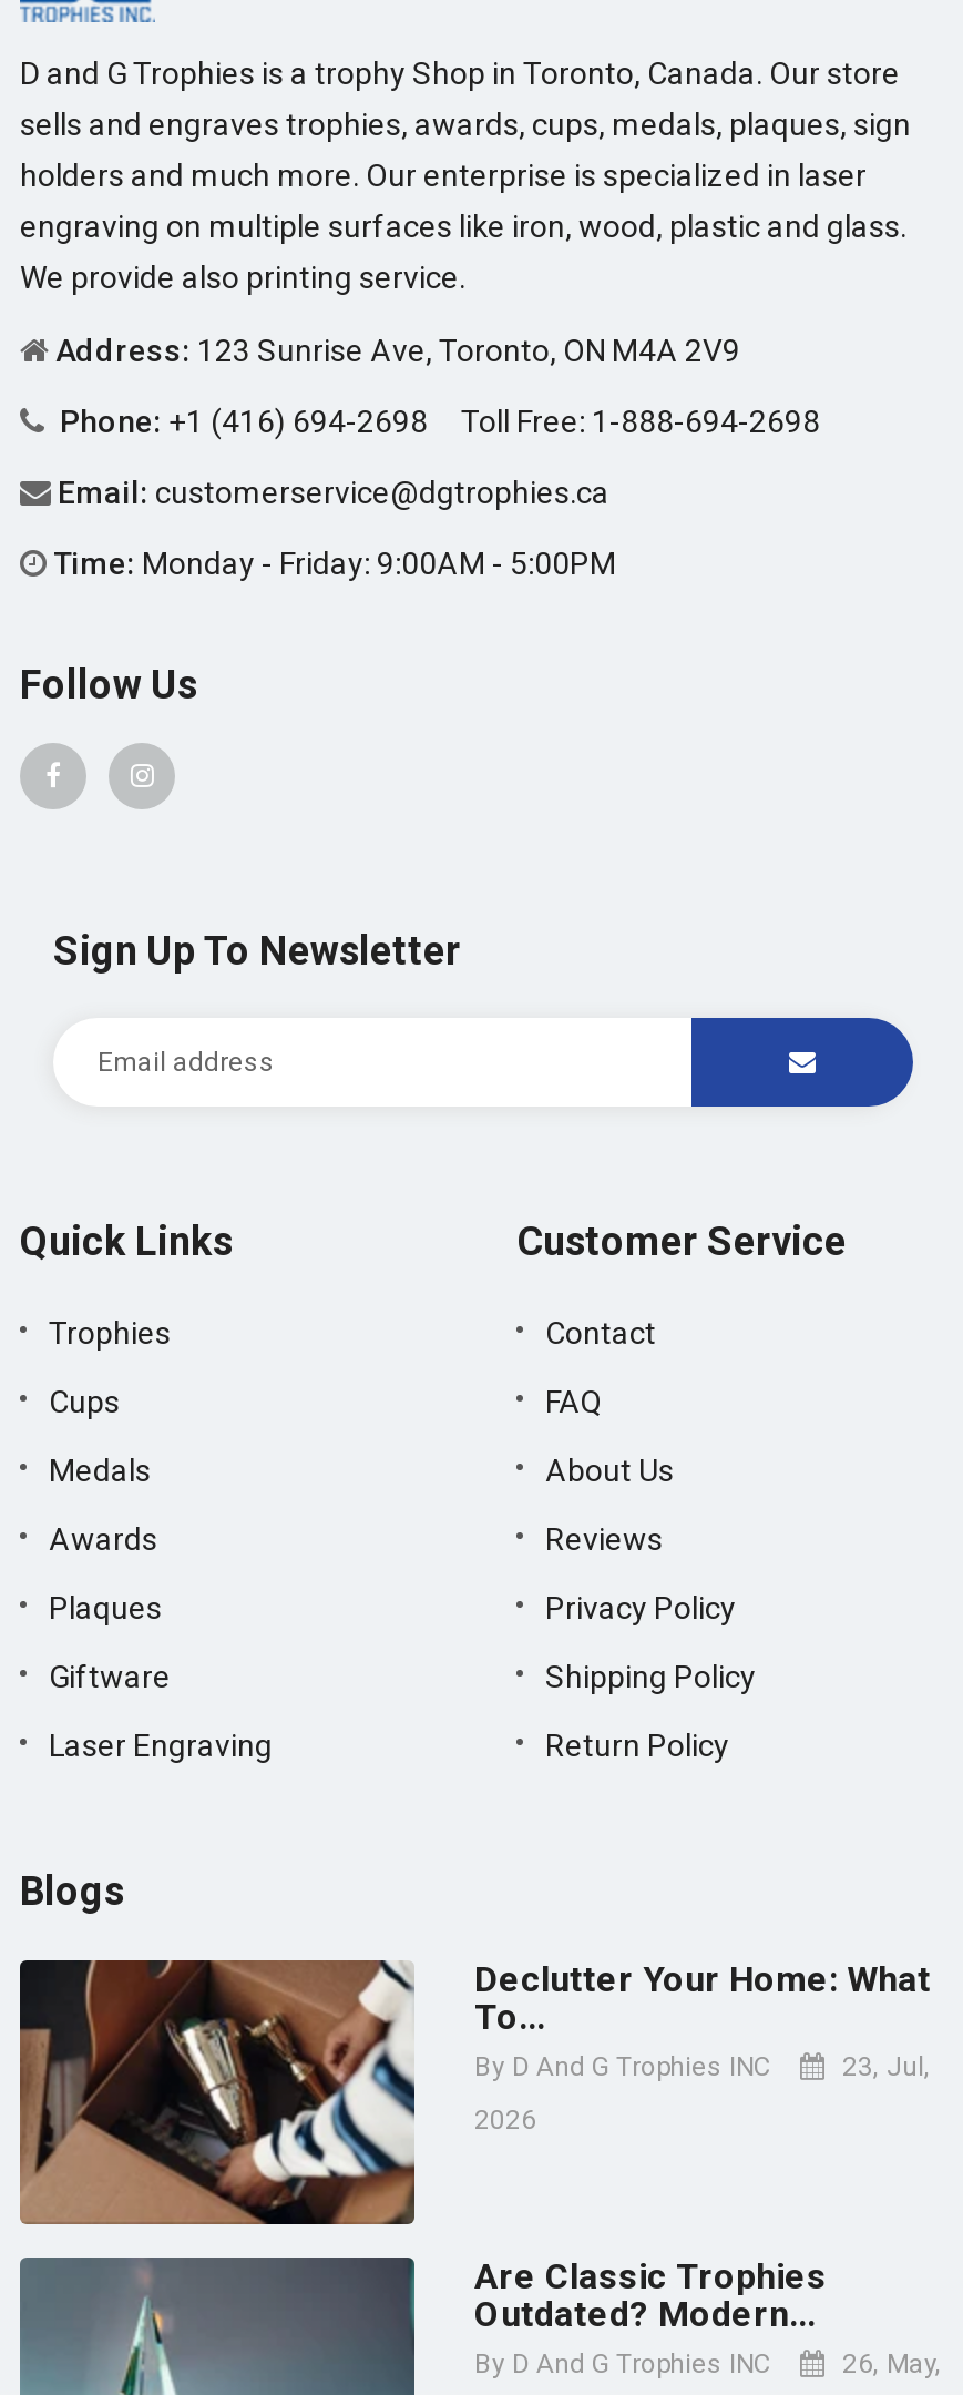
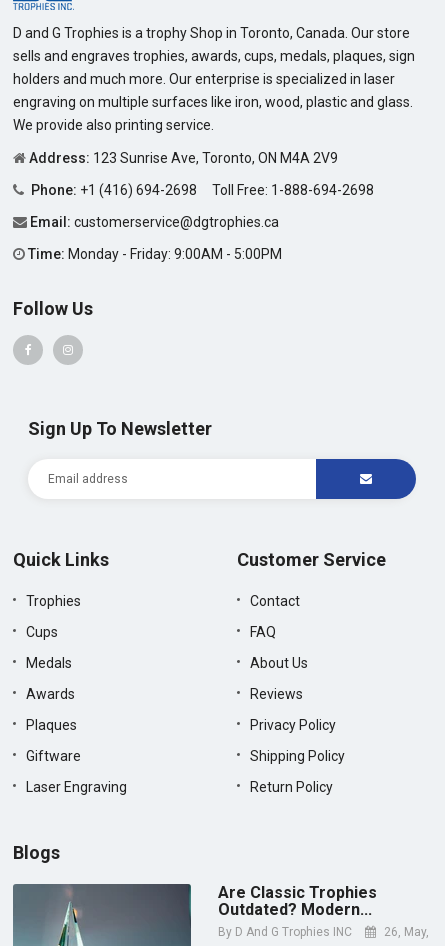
[18,1958,931,2226] [image] | Declutter Your Home: What | To... | By D And G Trophies INC | 23, Jul, | 2026 -> none

